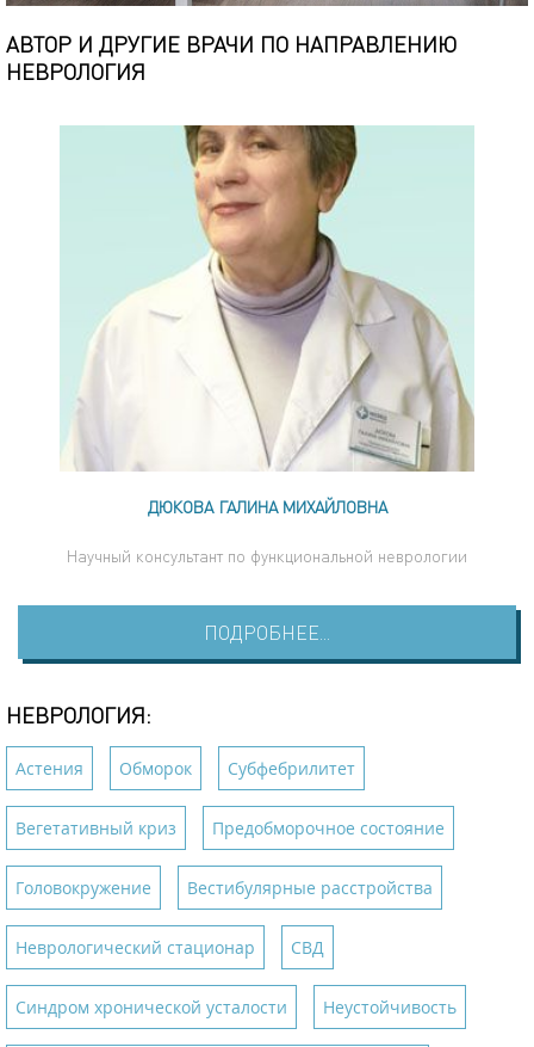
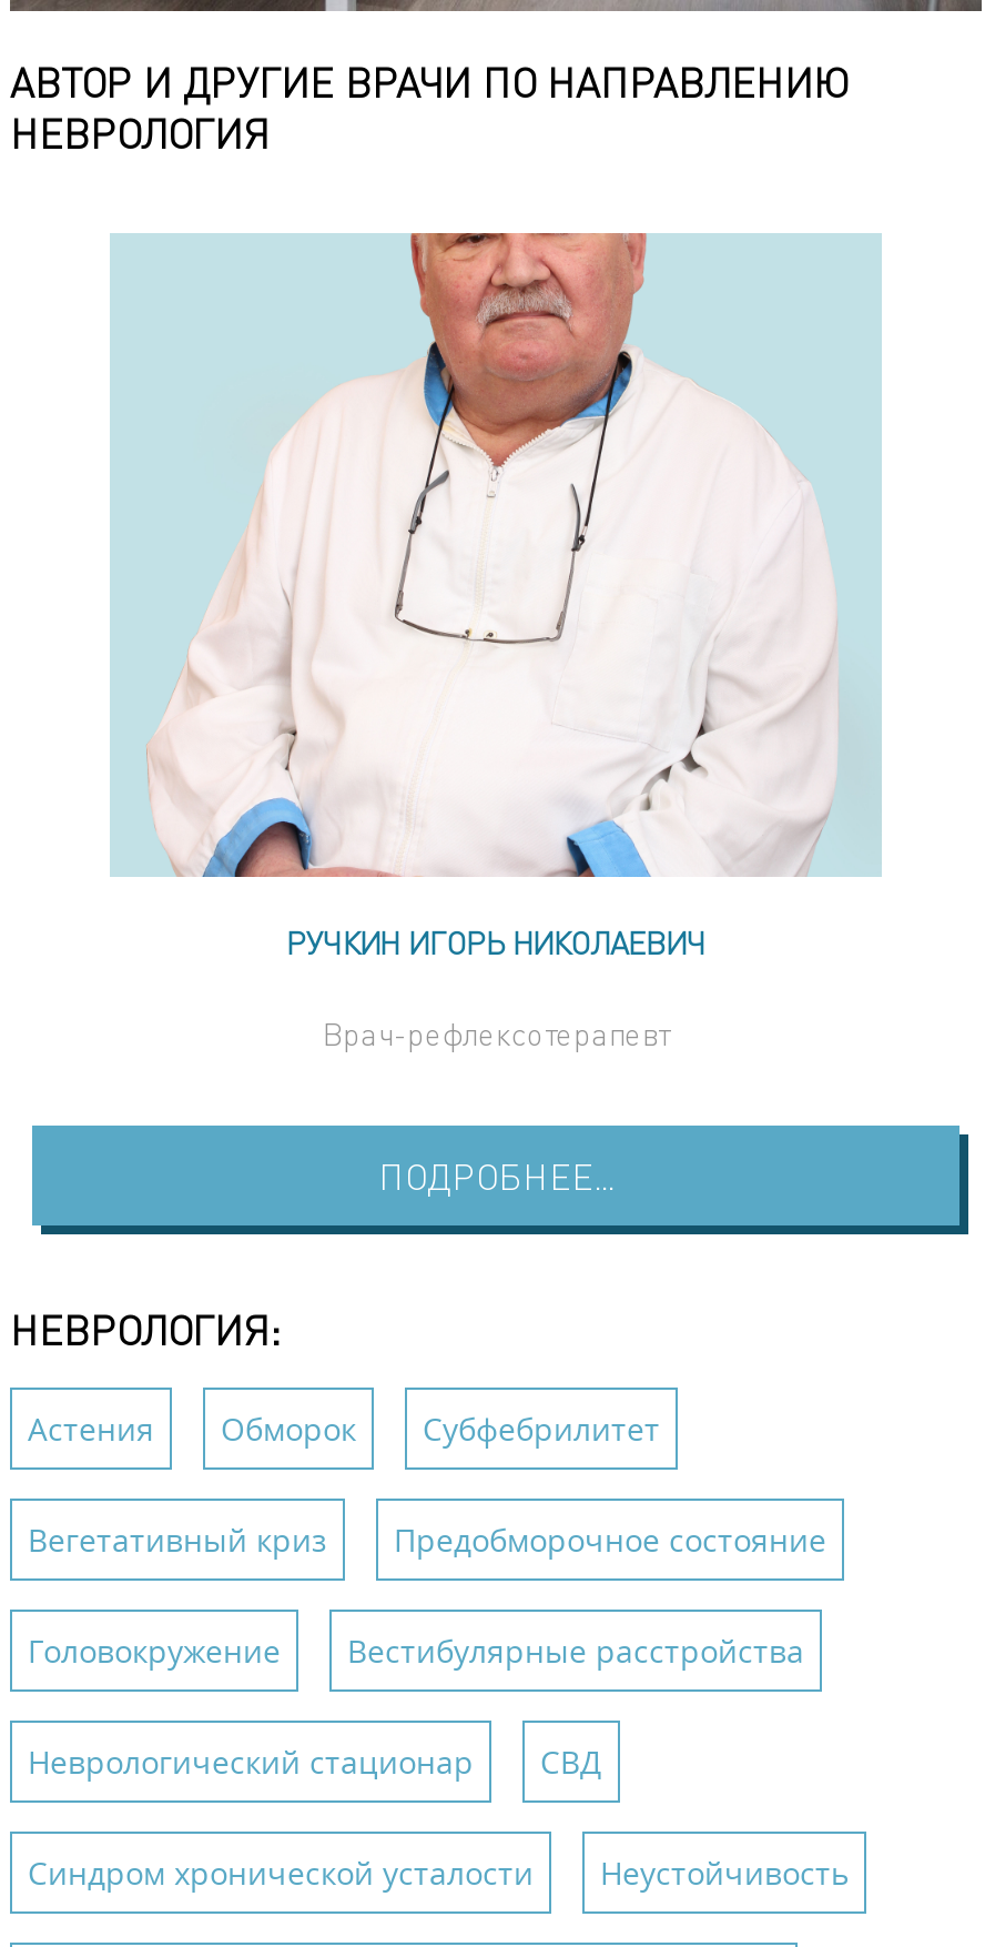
[61,124,474,517] [image] | ДЮКОВА ГАЛИНА МИХАЙЛОВНА -> [110,231,882,961] [image] | РУЧКИН ИГОРЬ НИКОЛАЕВИЧ
[67,544,467,566] Научный консультант по функциональной неврологии -> [323,1012,669,1052] Врач-рефлексотерапевт

